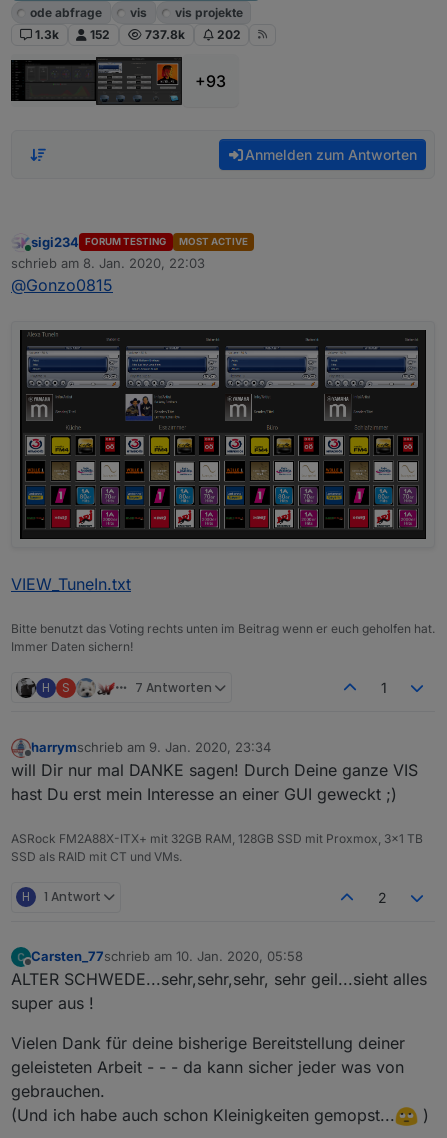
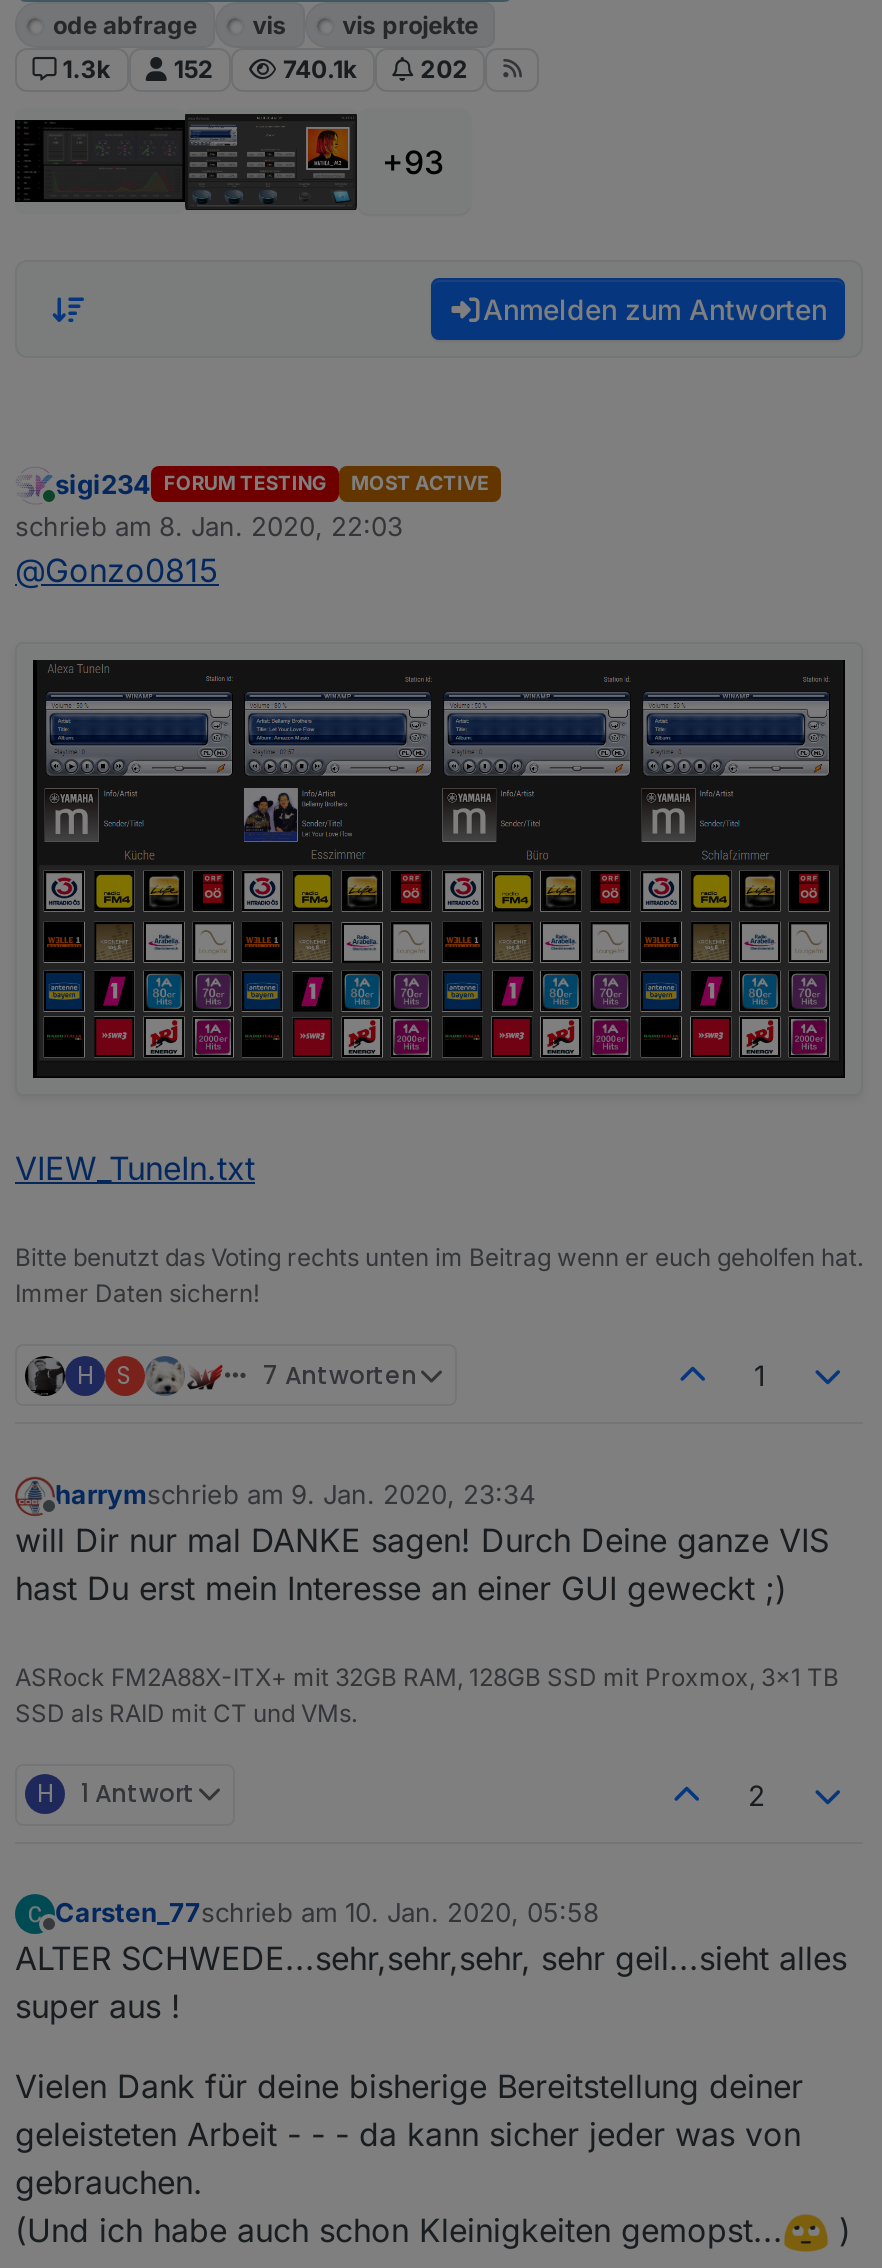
[145,27,185,42] 737.8k -> [283,54,357,84] 740.1k

